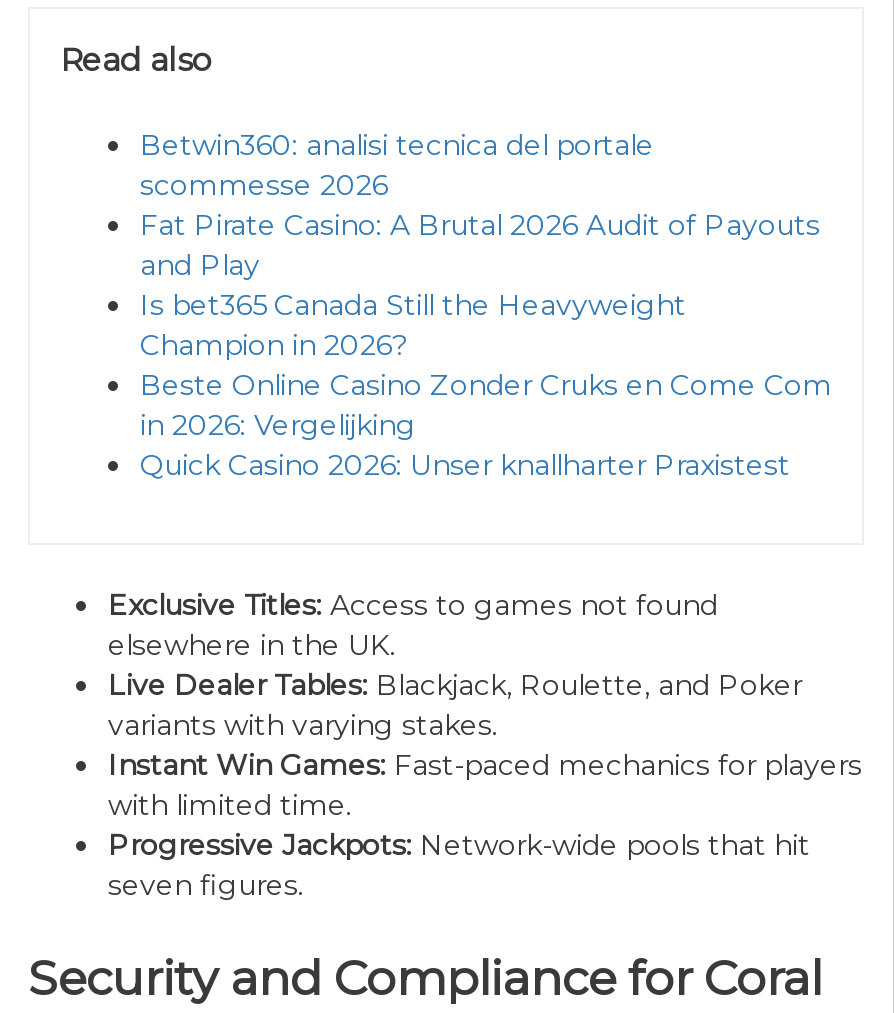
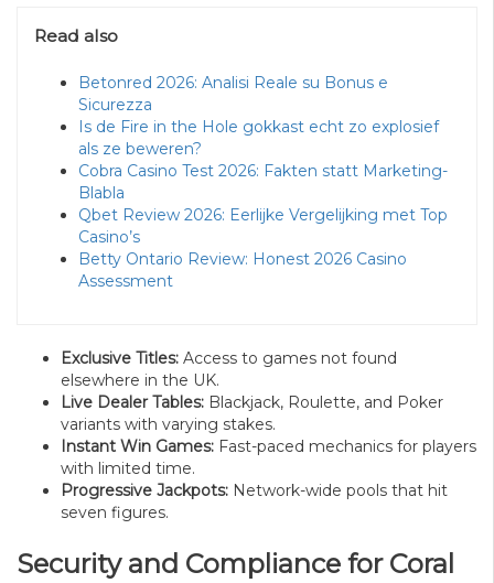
[140,127,832,483] Betwin360: analisi tecnica del portale | scommesse 2026 | Fat Pirate Casino: A Brutal 2026 Audit of Payouts | and Play | Is bet365 Canada Still the Heavyweight | Champion in 2026? | Beste Online Casino Zonder Cruks en Come Com | in 2026: Vergelijking | Quick Casino 2026: Unser knallharter Praxistest -> [78,73,448,291] Betonred 2026: Analisi Reale su Bonus e | Sicurezza | Is de Fire in the Hole gokkast echt zo explosief | als ze beweren? | Cobra Casino Test 2026: Fakten statt Marketing- | Blabla | Qbet Review 2026: Eerlijke Vergelijking met Top | Casino’s | Betty Ontario Review: Honest 2026 Casino | Assessment

